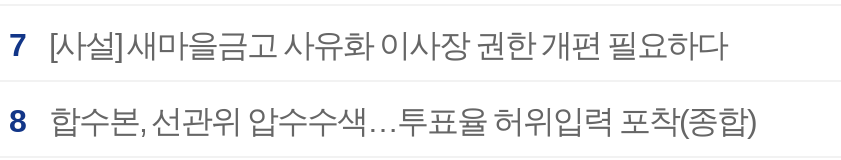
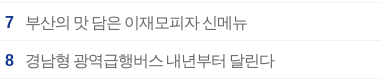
[49,28,727,62] [사설] 새마을금고 사유화 이사장 권한 개편 필요하다 -> [25,14,247,31] 부산의 맛 담은 이재모피자 신메뉴
[49,104,755,138] 합수본, 선관위 압수수색…투표율 허위입력 포착(종합) -> [25,52,274,69] 경남형 광역급행버스 내년부터 달린다

